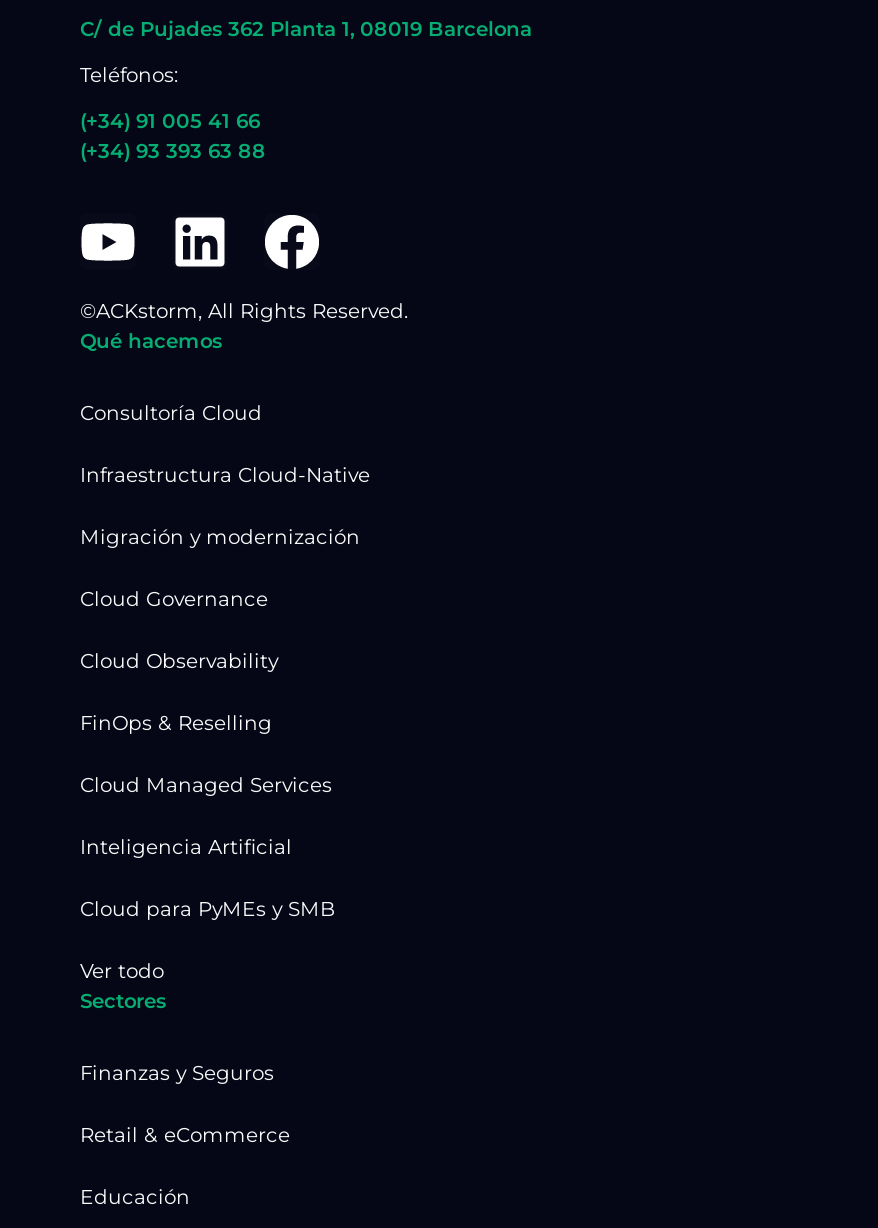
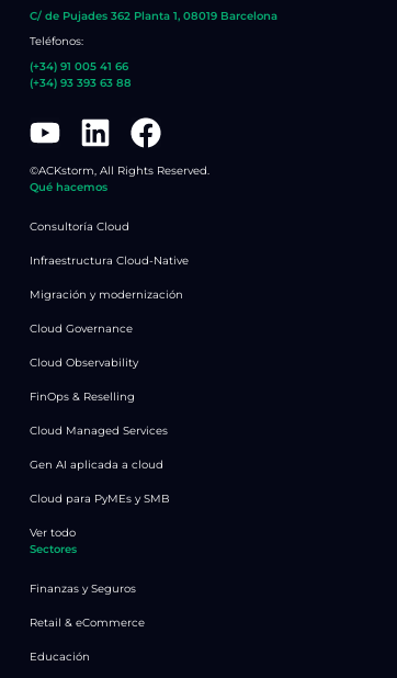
[80,834,292,860] Inteligencia Artificial -> [30,458,163,472] Gen AI aplicada a cloud

